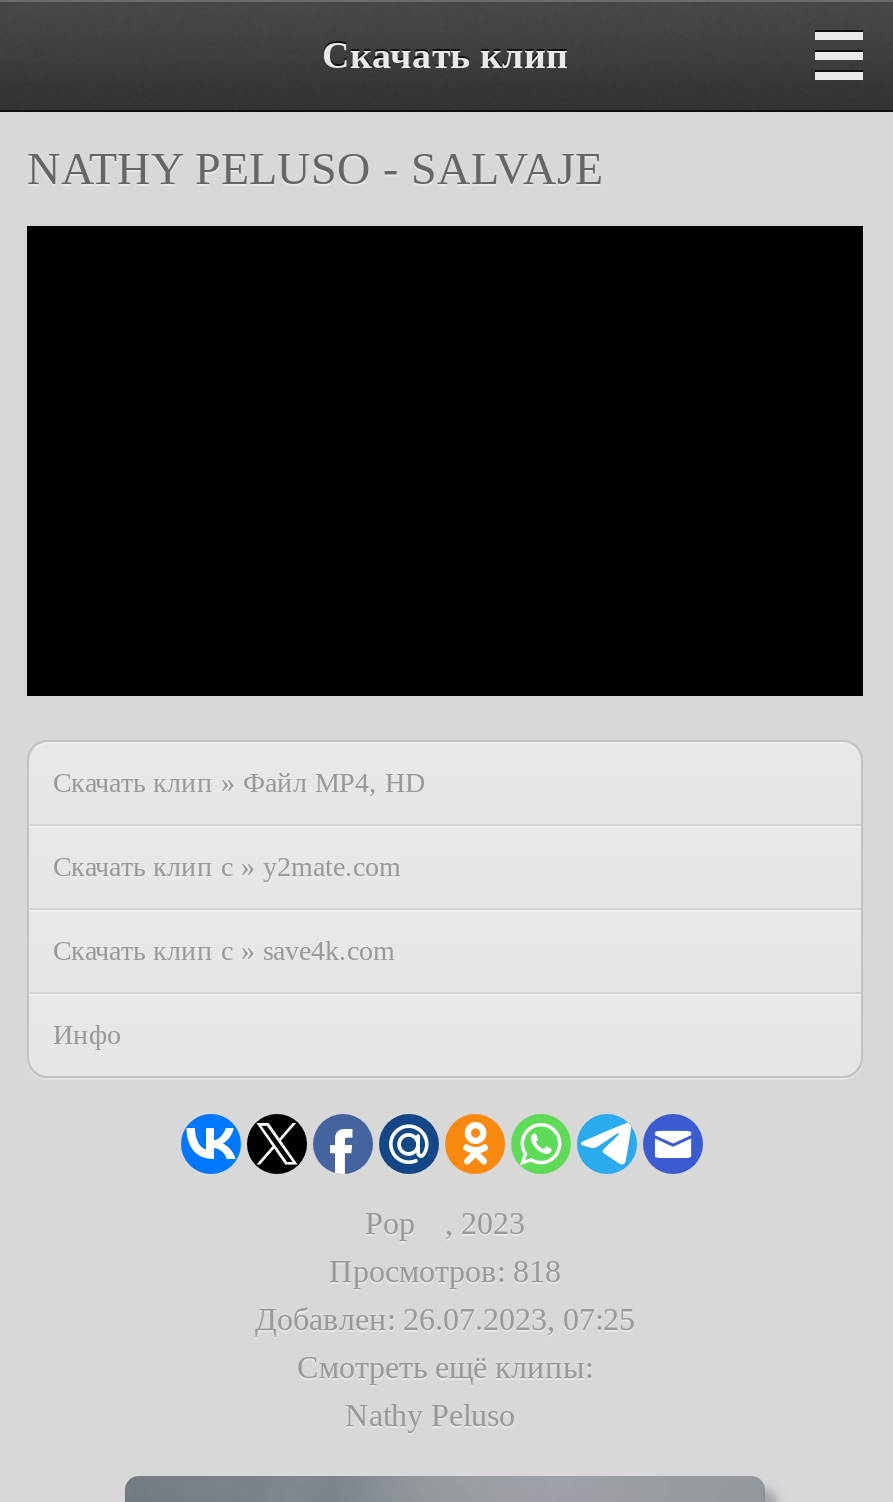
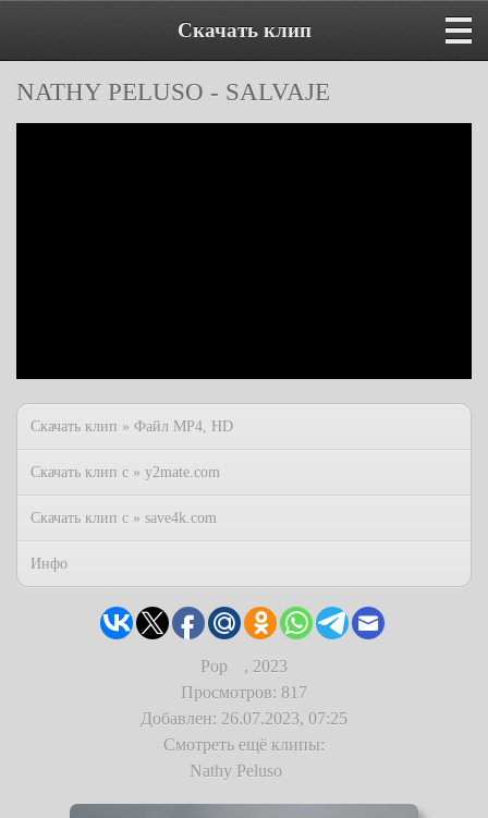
[329,1254,561,1288] Просмотров: 818 -> [181,683,307,702] Просмотров: 817

